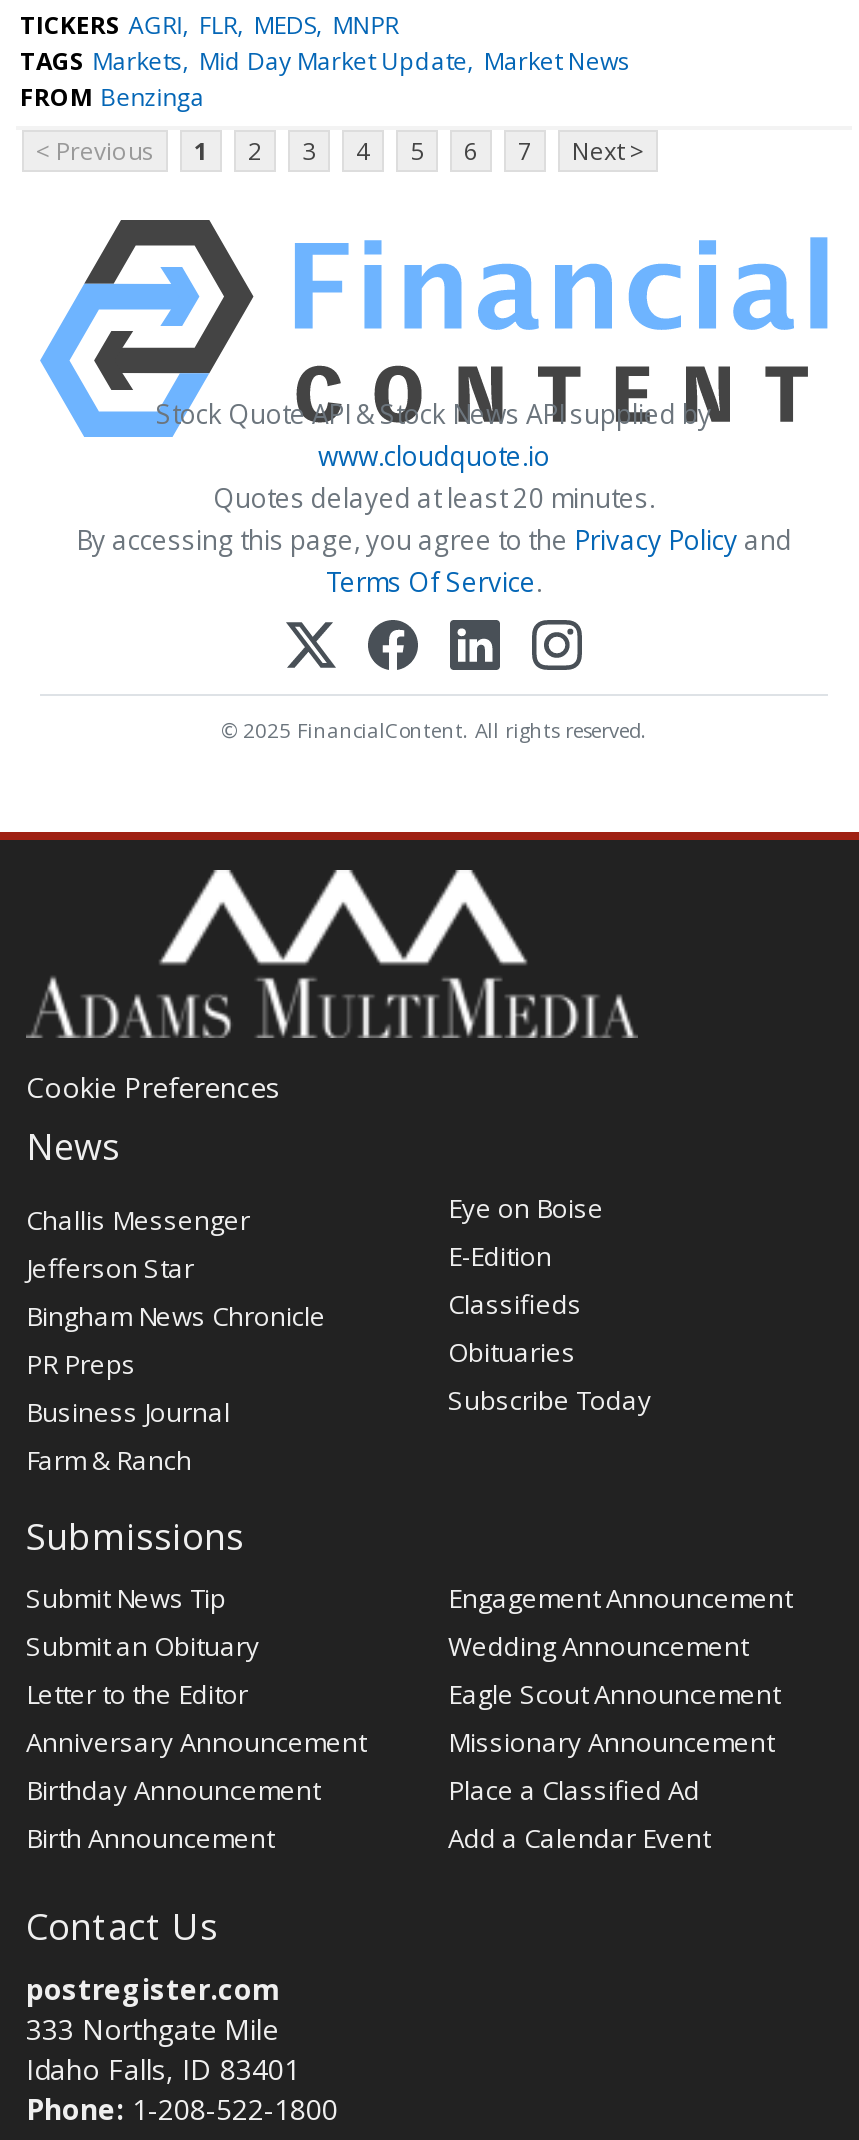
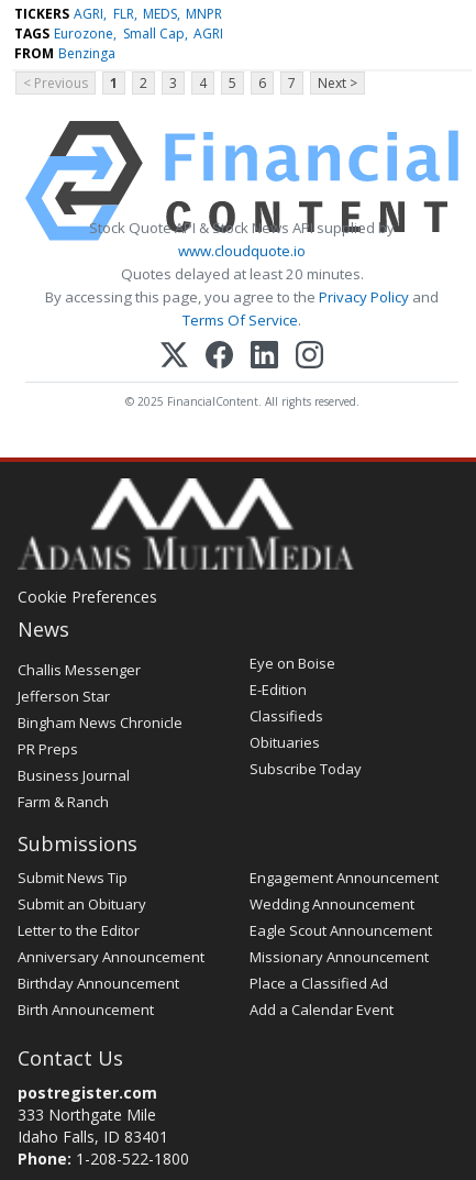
[20,44,630,78] TAGS Markets Mid Day Market Update Market News -> [14,24,223,43] TAGS Eurozone Small Cap AGRI

